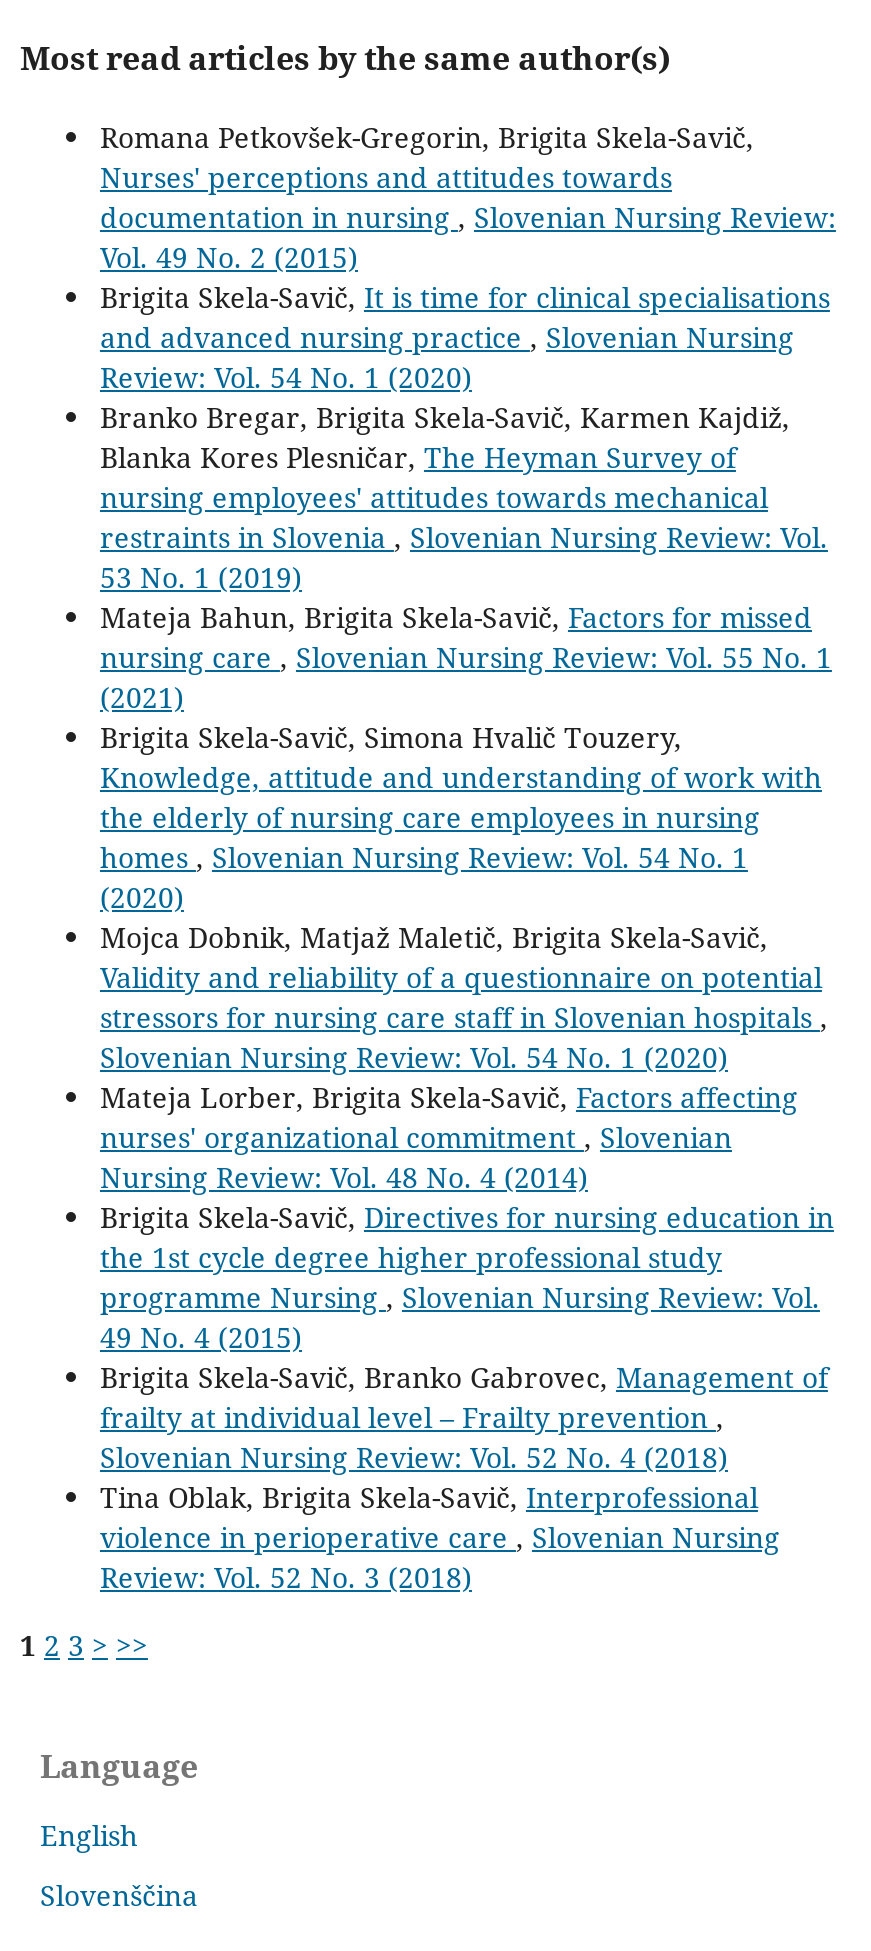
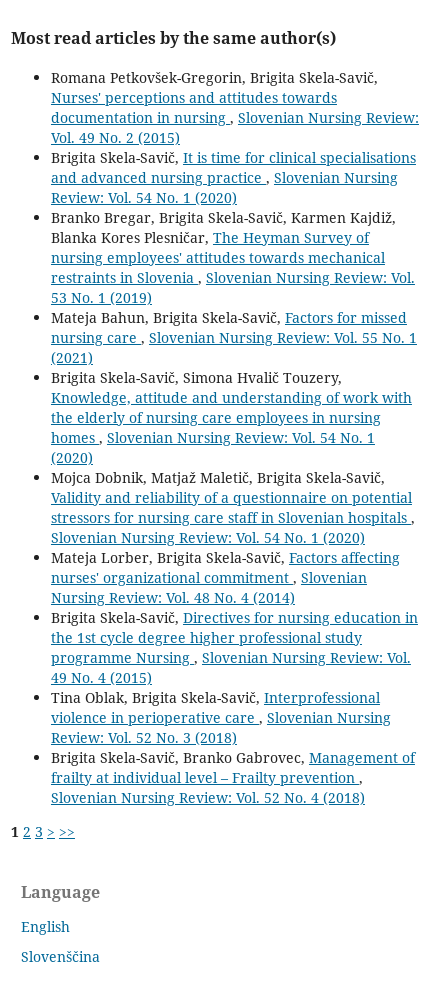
moved [100,1357,828,1475] -> [51,748,415,807]: Brigita Skela-Savič, Branko Gabrovec, Management of | frailty at individual level – Frailty prevention, | Slovenian Nursing Review: Vol. 52 No. 4 (2018)
moved [100,1477,780,1595] -> [51,688,391,747]: Tina Oblak, Brigita Skela-Savič, Interprofessional | violence in perioperative care, Slovenian Nursing | Review: Vol. 52 No. 3 (2018)

